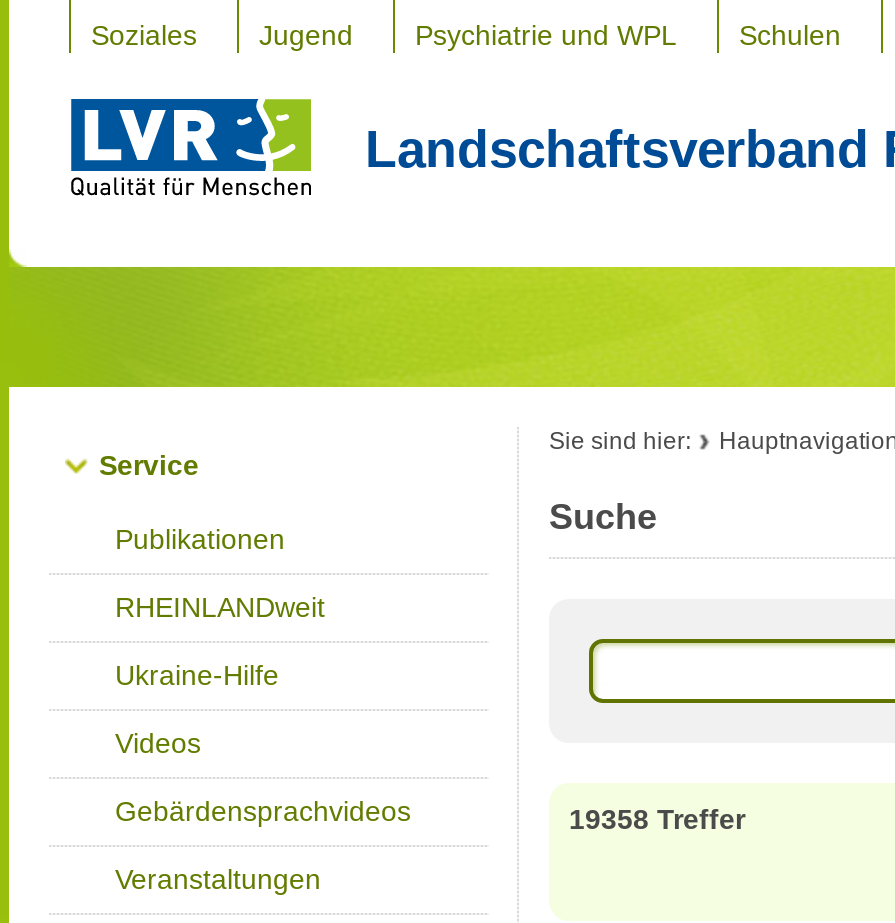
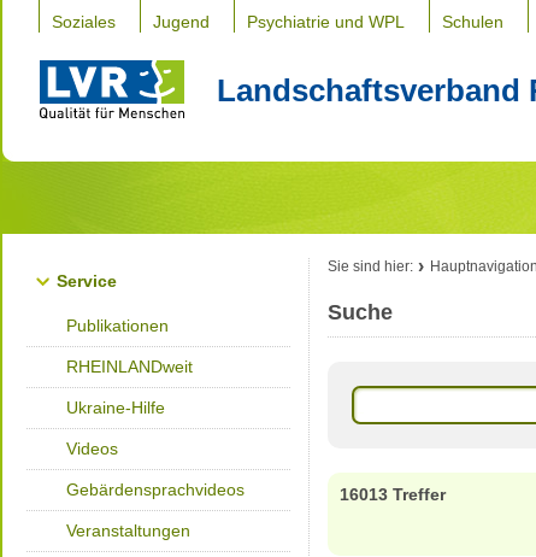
[569,803,745,835] 19358 Treffer -> [340,485,446,504] 16013 Treffer

